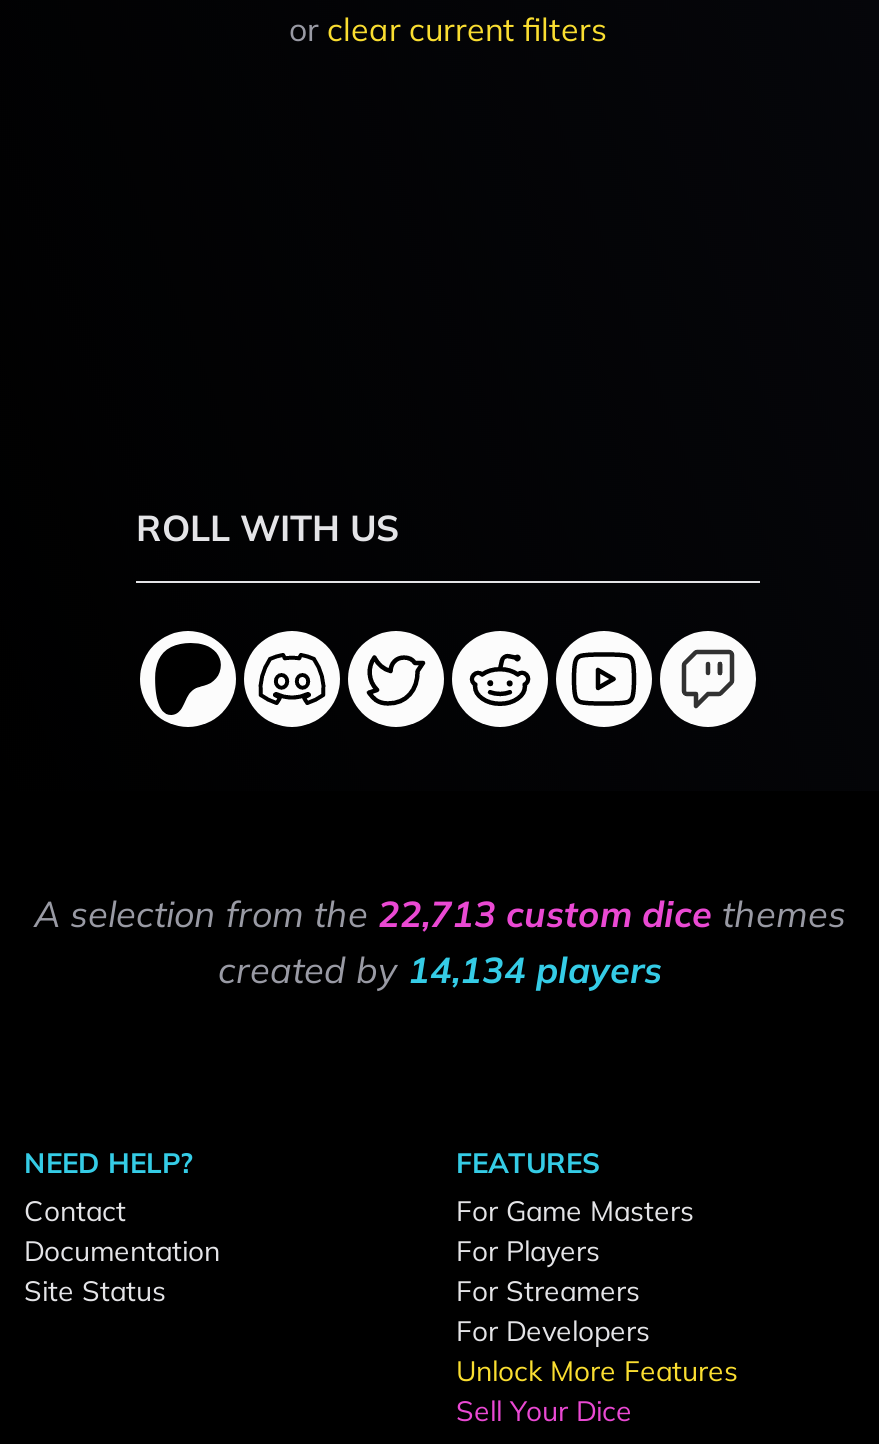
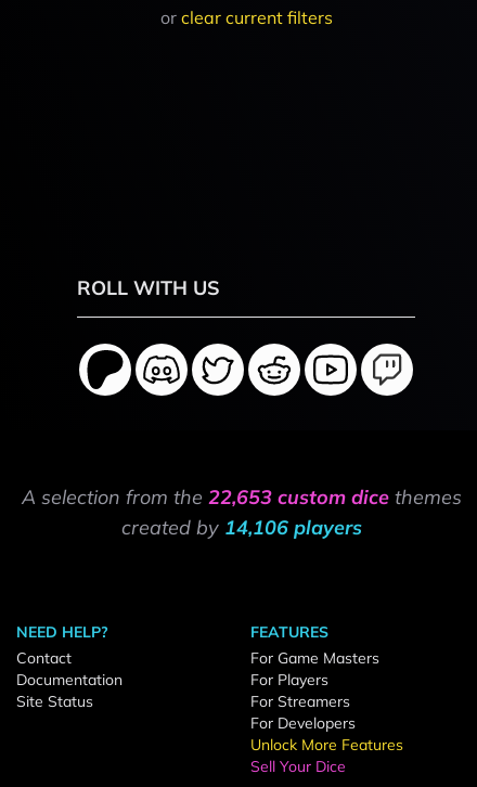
[34,891,846,937] A selection from the 22,713 custom dice themes -> [22,485,462,509] A selection from the 22,653 custom dice themes
[218,947,662,993] created by 14,134 players -> [121,515,362,540] created by 14,106 players

